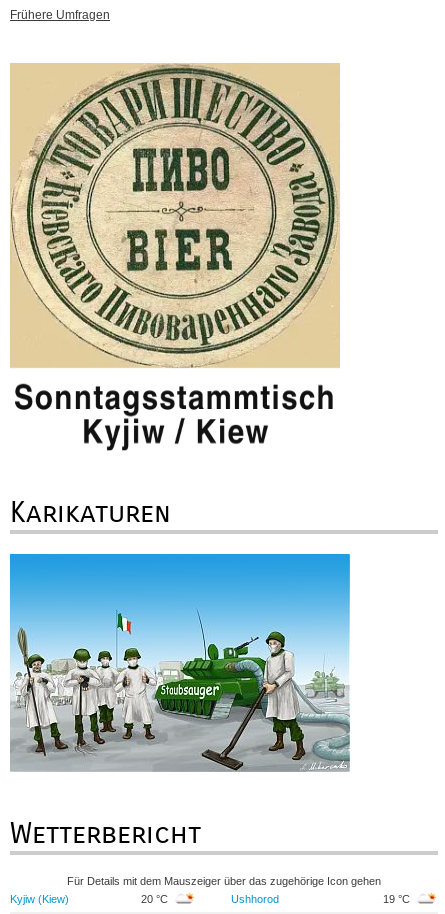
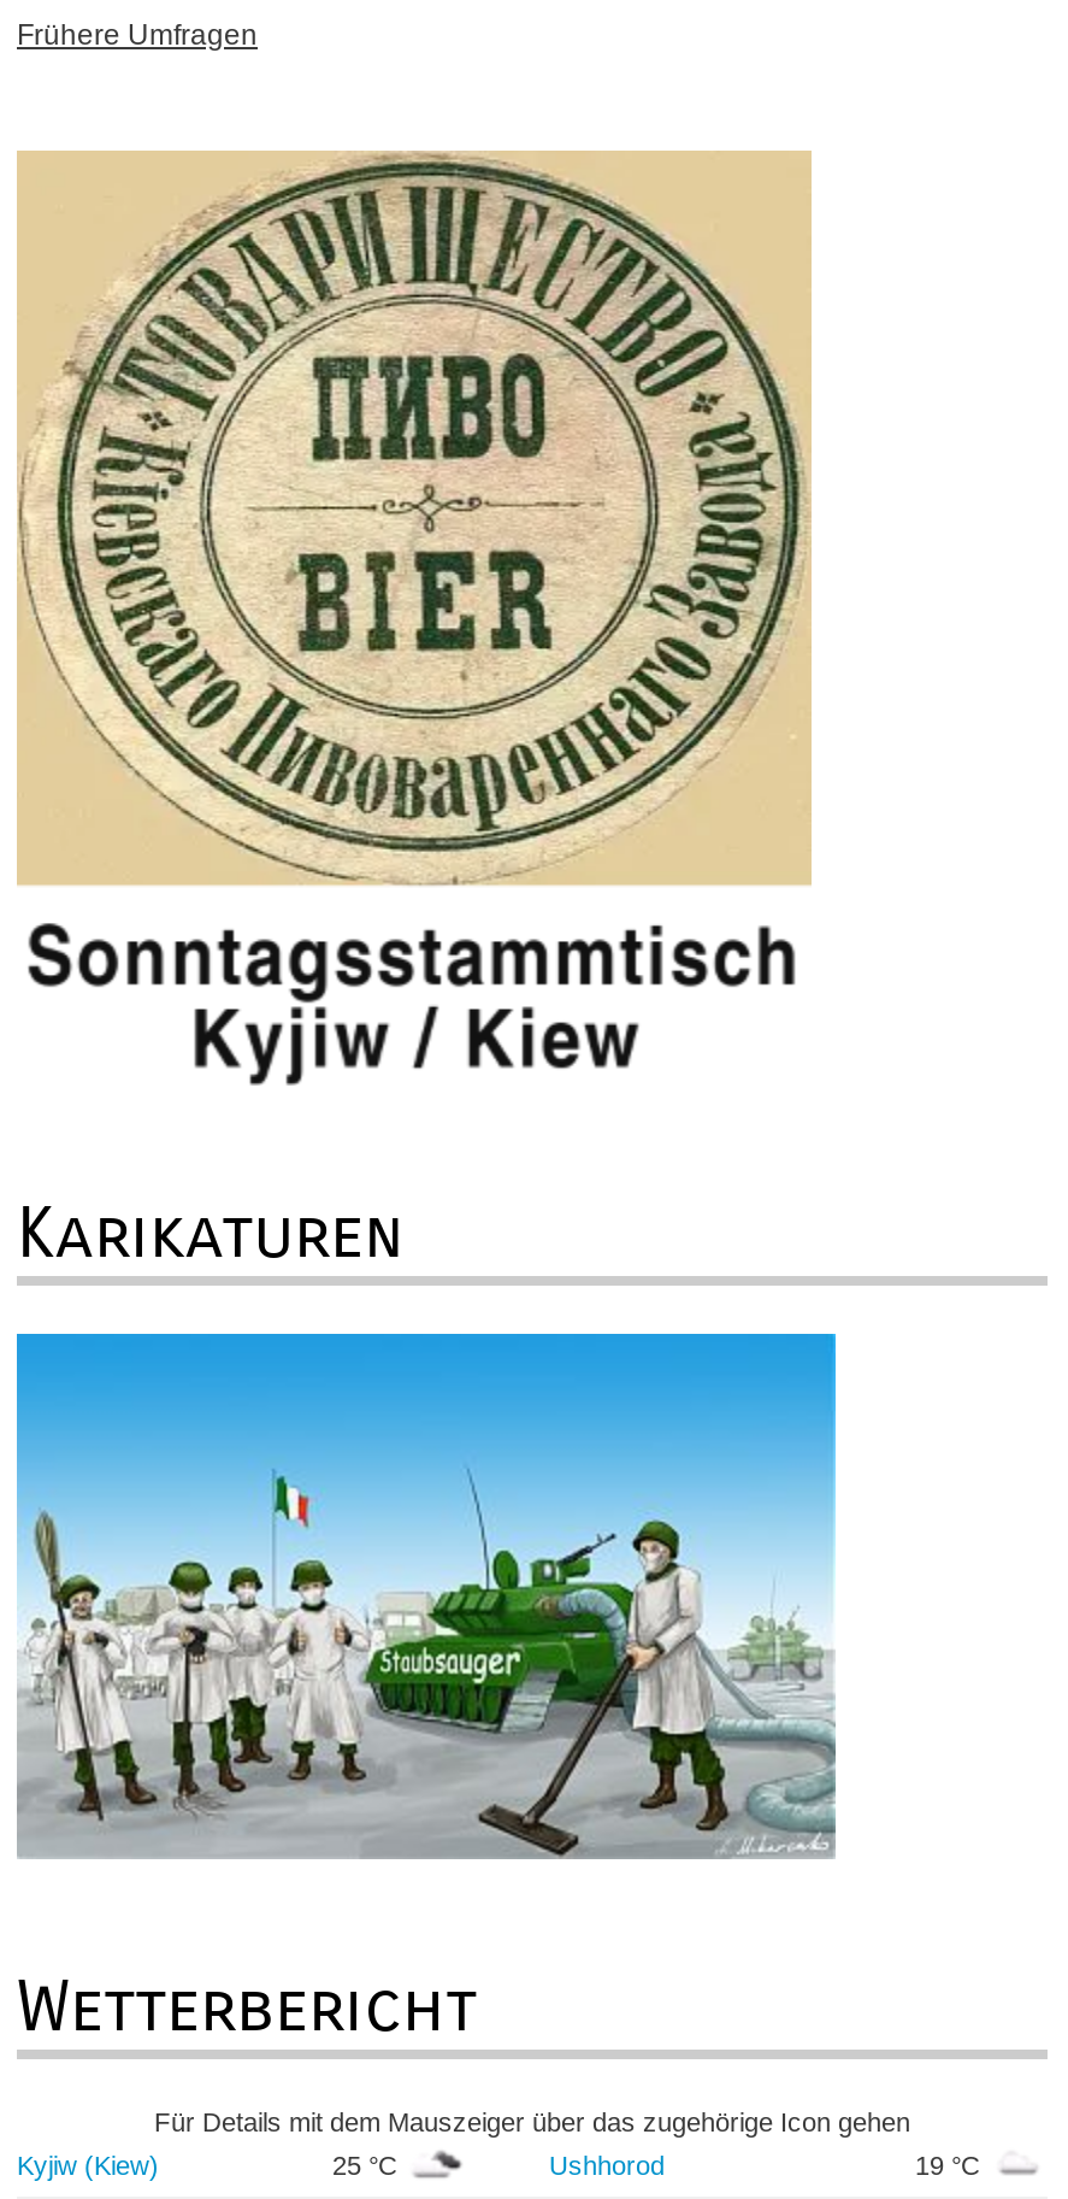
[141,893,171,905] 20 °C -> [332,2150,405,2179] 25 °C

